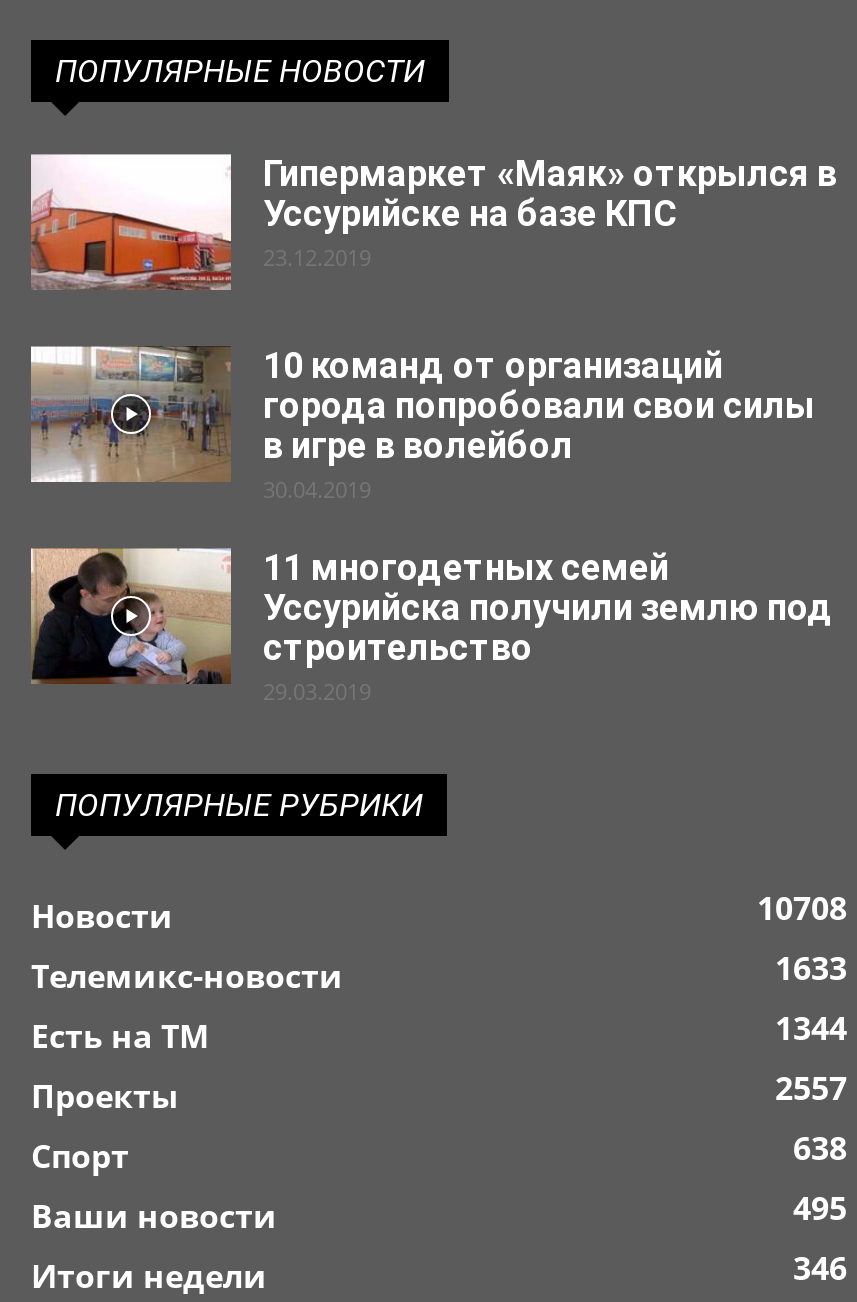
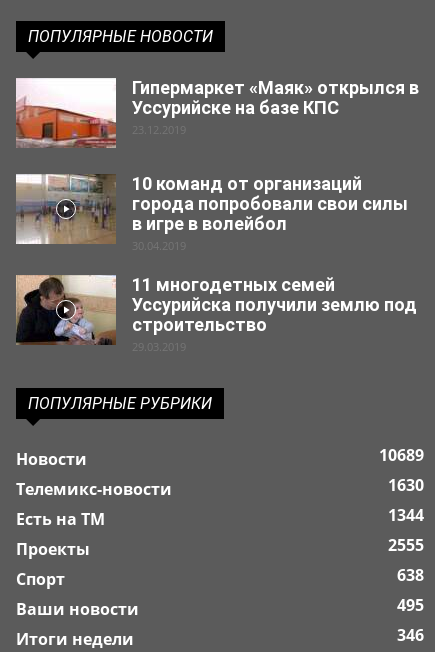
[757,885,847,929] 10708 -> [379,443,424,465] 10689
[775,945,847,989] 1633 -> [388,473,424,495] 1630
[775,1065,847,1109] 2557 -> [388,533,424,555] 2555

